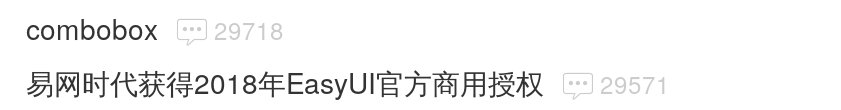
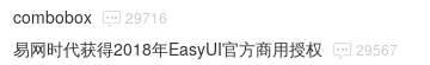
[26,8,284,48] combobox 29718 -> [13,5,167,28] combobox 29716
[26,62,670,102] 易网时代获得2018年EasyUI官方商用授权 29571 -> [13,37,398,60] 易网时代获得2018年EasyUI官方商用授权 29567

